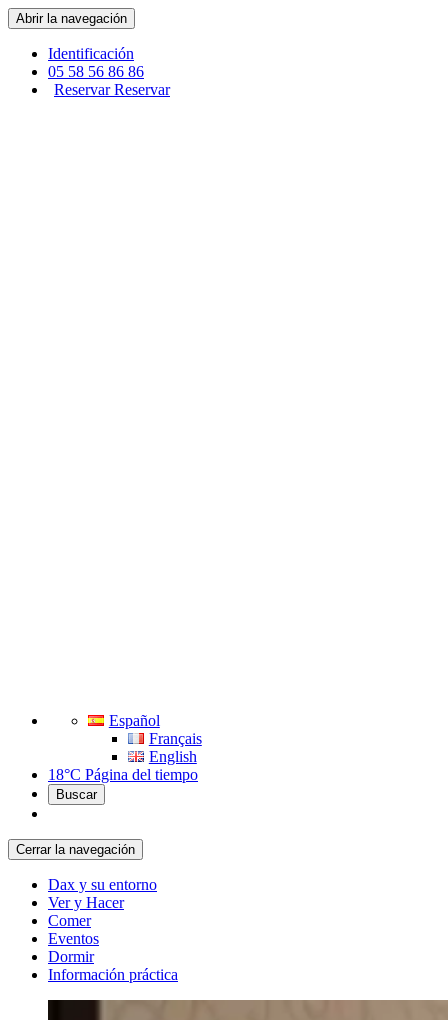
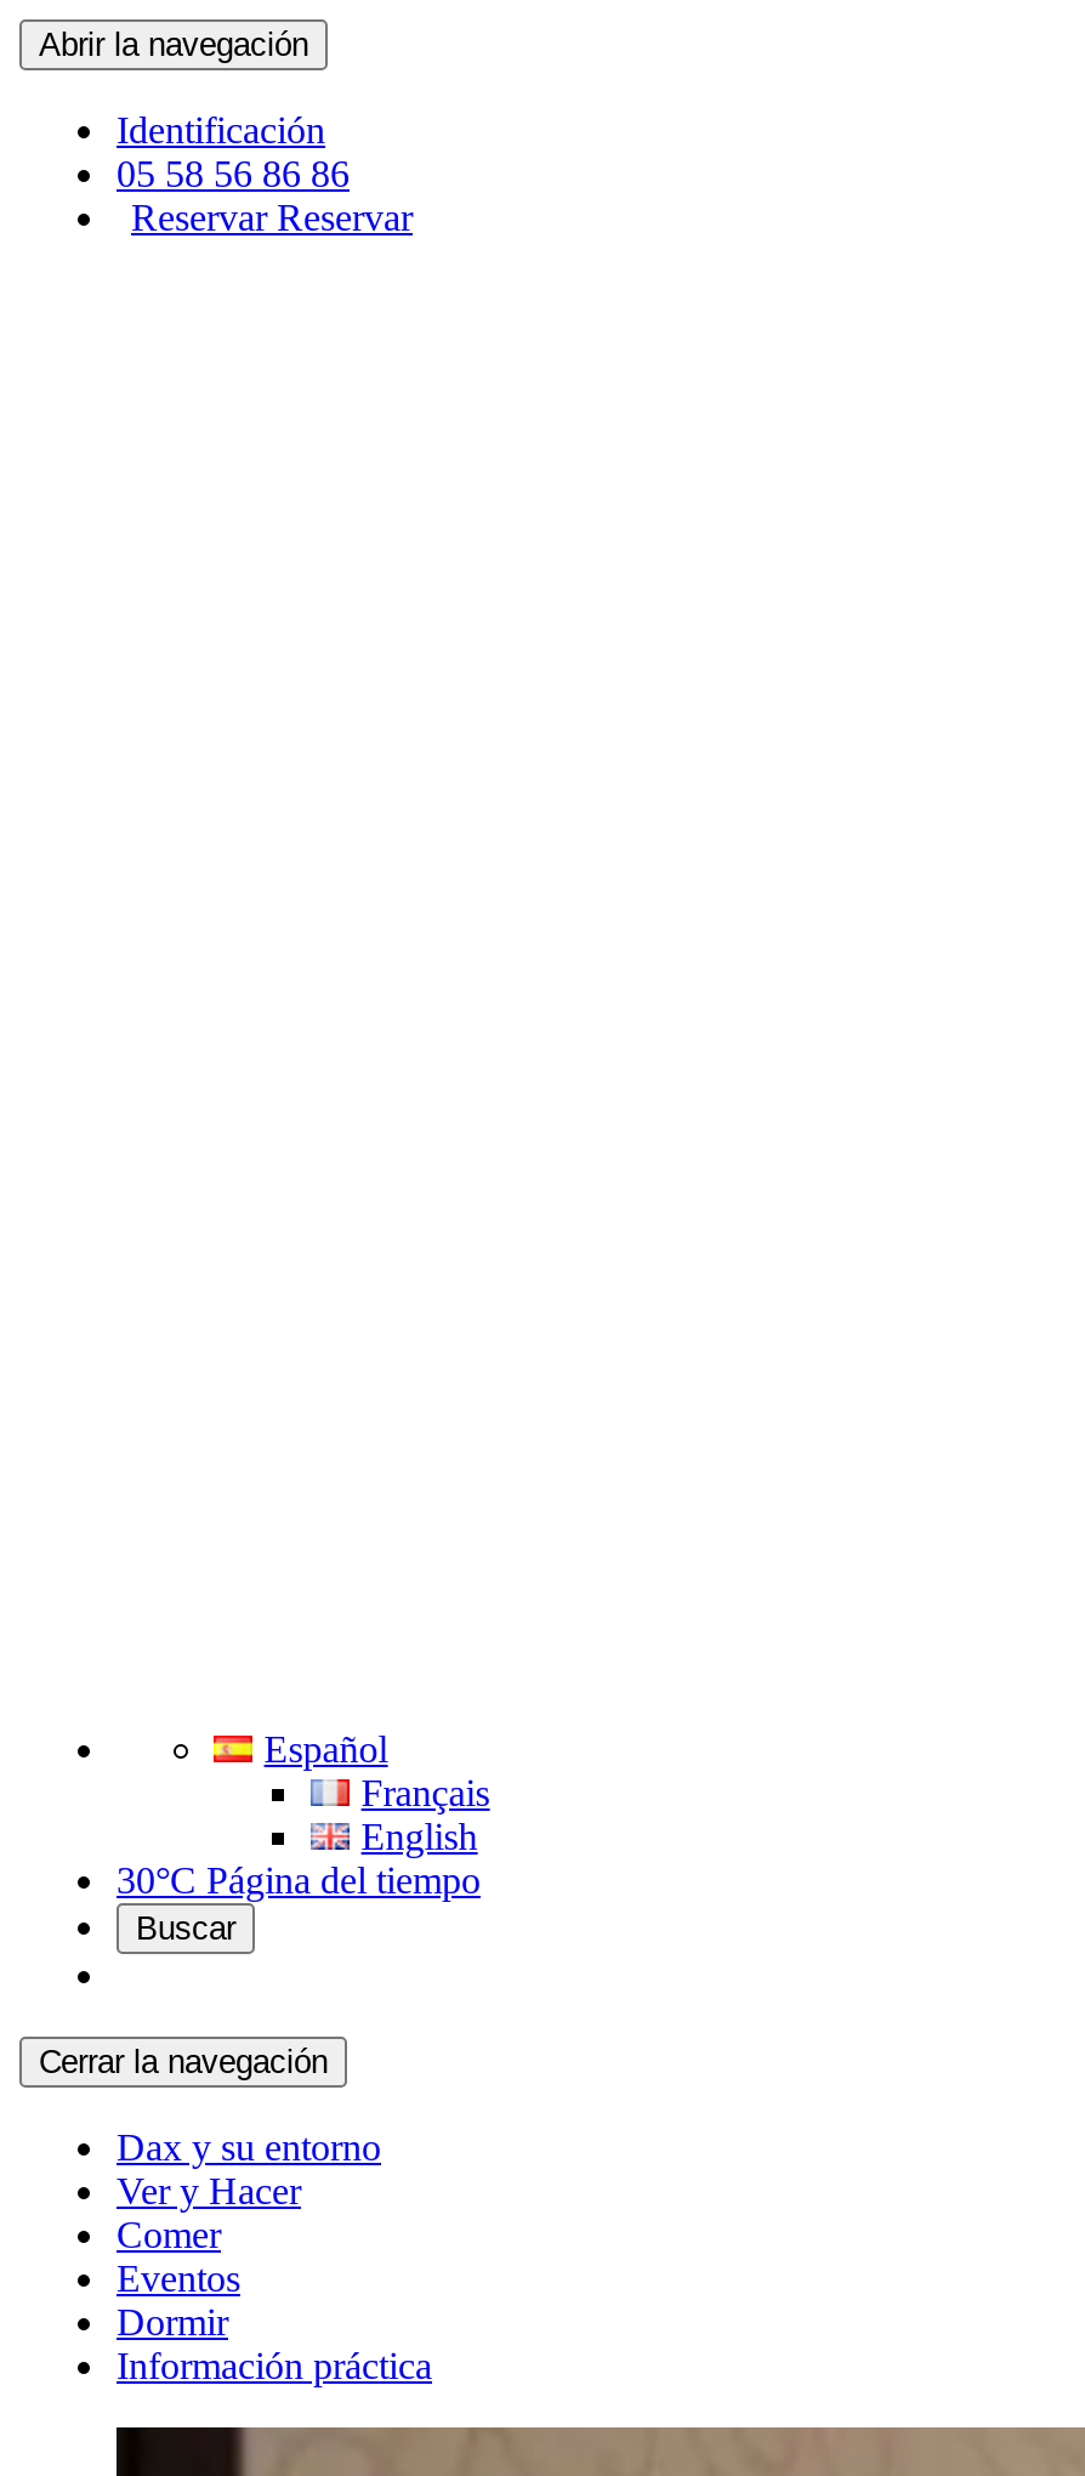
[48,766,198,783] 18°C Página del tiempo -> [117,1859,481,1901] 30°C Página del tiempo

